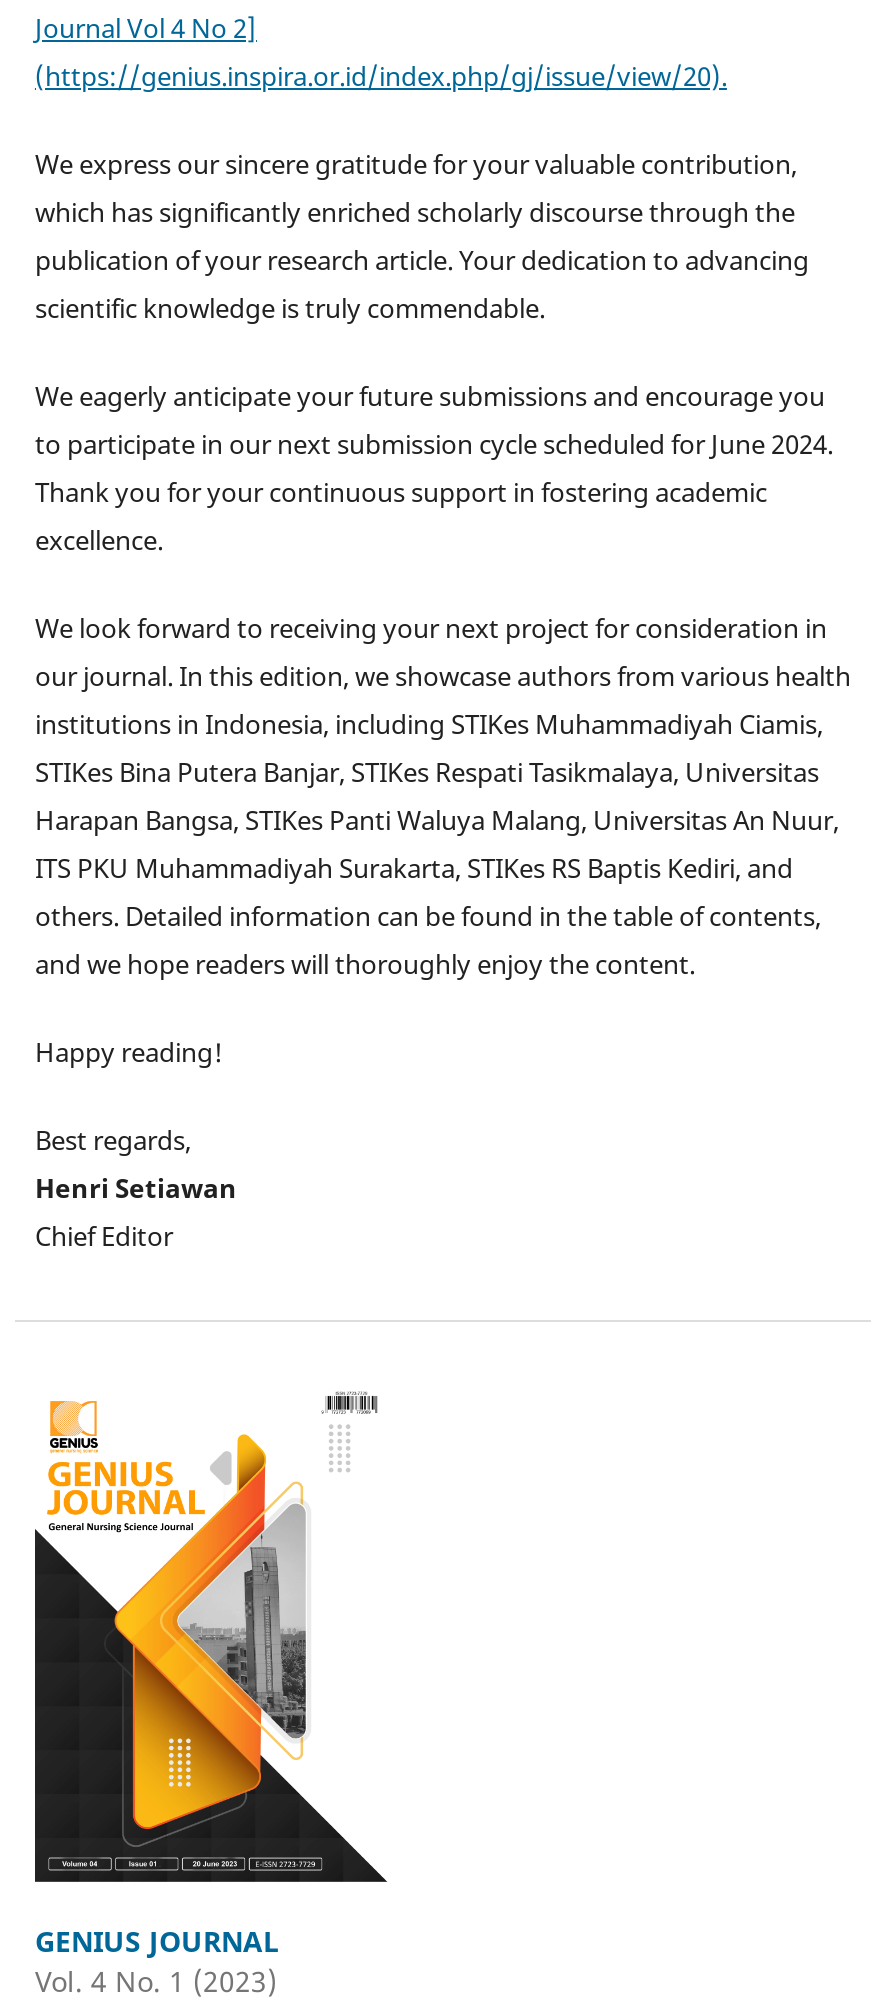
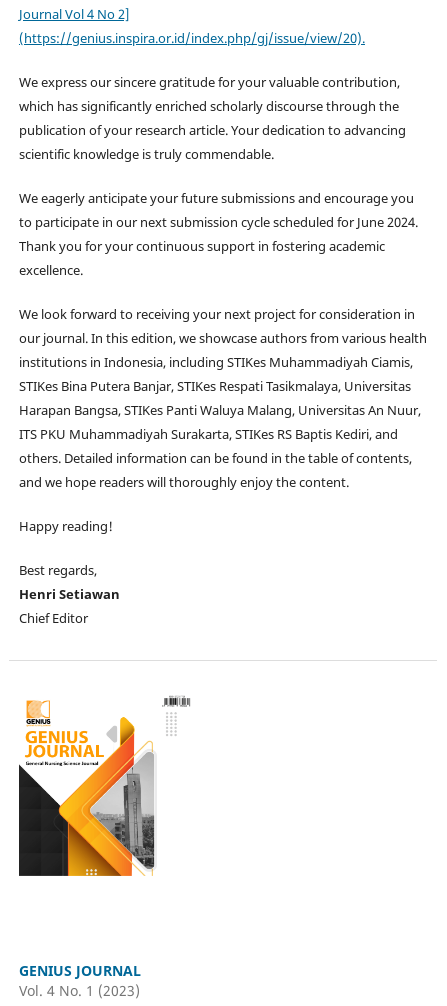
[33,1750,387,1884] [image] -> none

